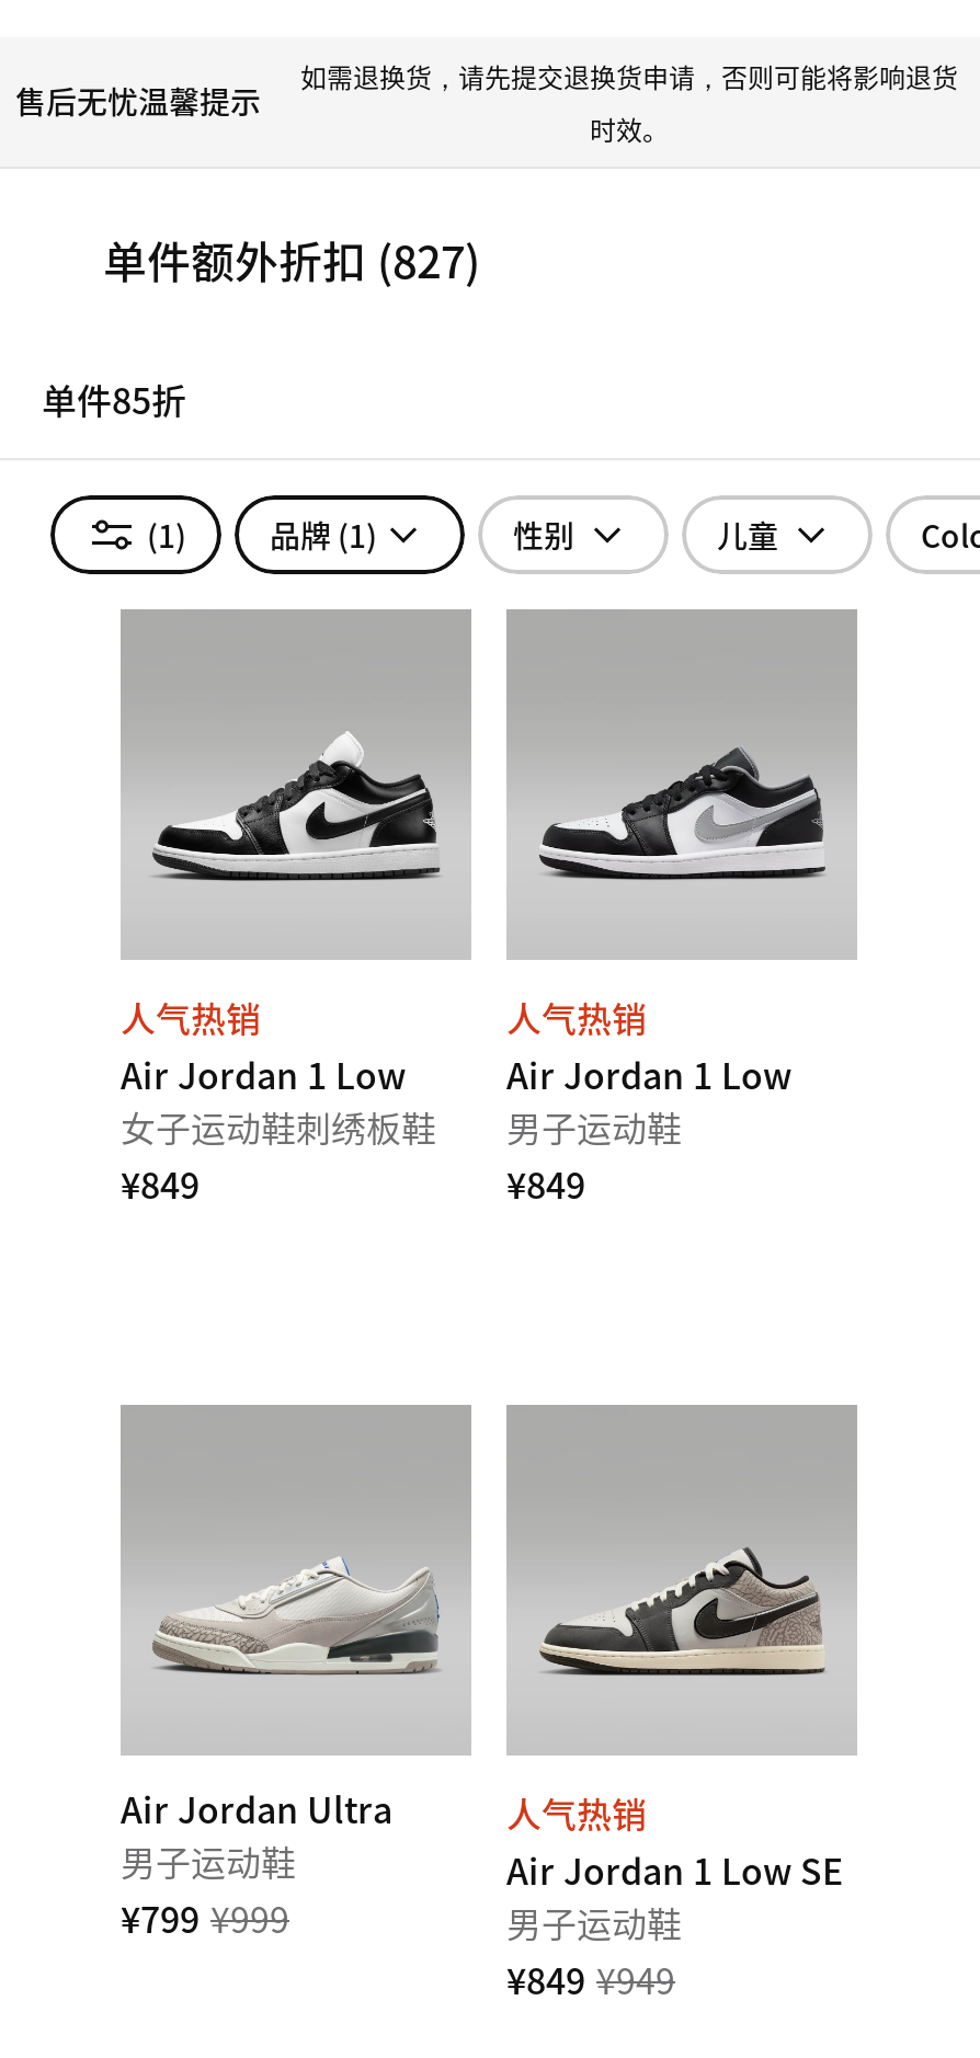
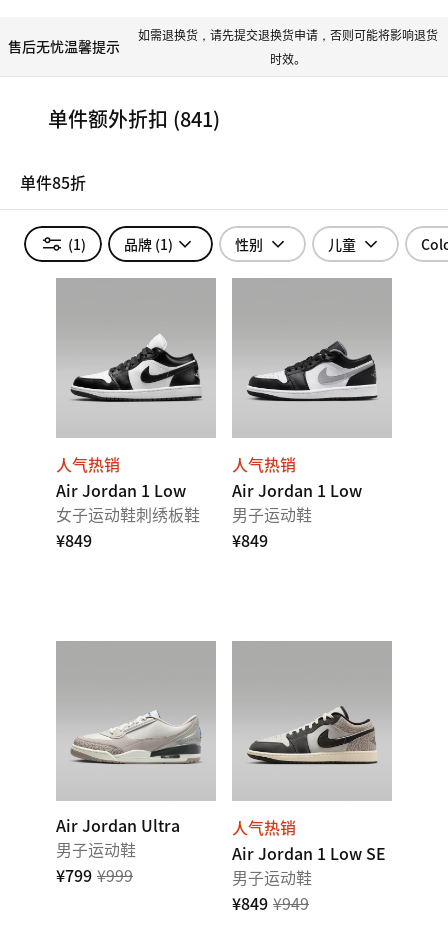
[103,228,480,291] 单件额外折扣 (827) -> [48,104,220,133] 单件额外折扣 (841)

